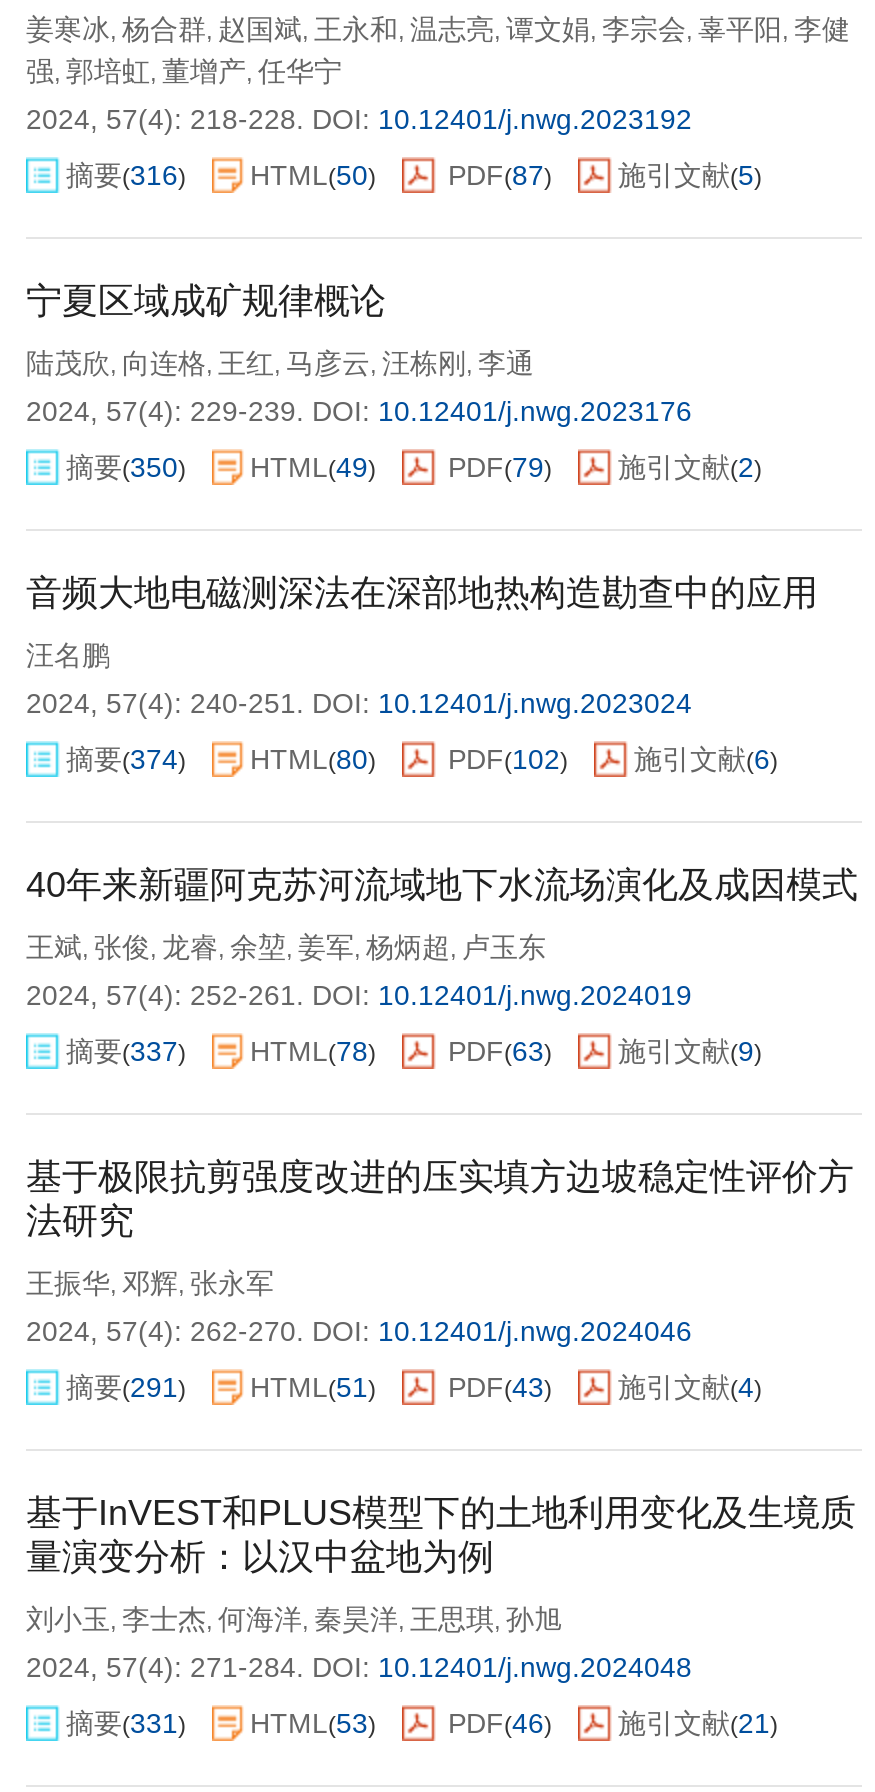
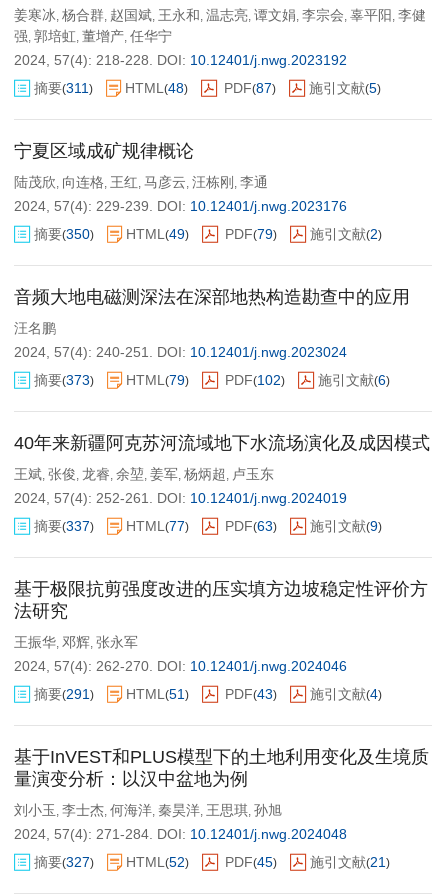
[66,159,186,191] 摘要(316) -> [34,80,93,96] 摘要(311)
[250,159,376,191] HTML(50) -> [125,80,188,96] HTML(48)
[66,743,186,775] 摘要(374) -> [34,372,94,388] 摘要(373)
[250,743,376,775] HTML(80) -> [126,372,189,388] HTML(79)
[66,1035,376,1067] 摘要(337) HTML(78) -> [34,518,189,534] 摘要(337) HTML(77)
[66,1707,186,1739] 摘要(331) -> [34,854,94,870] 摘要(327)
[250,1707,376,1739] HTML(53) -> [126,854,189,870] HTML(52)
[448,1707,552,1739] PDF(46) -> [225,854,277,870] PDF(45)

